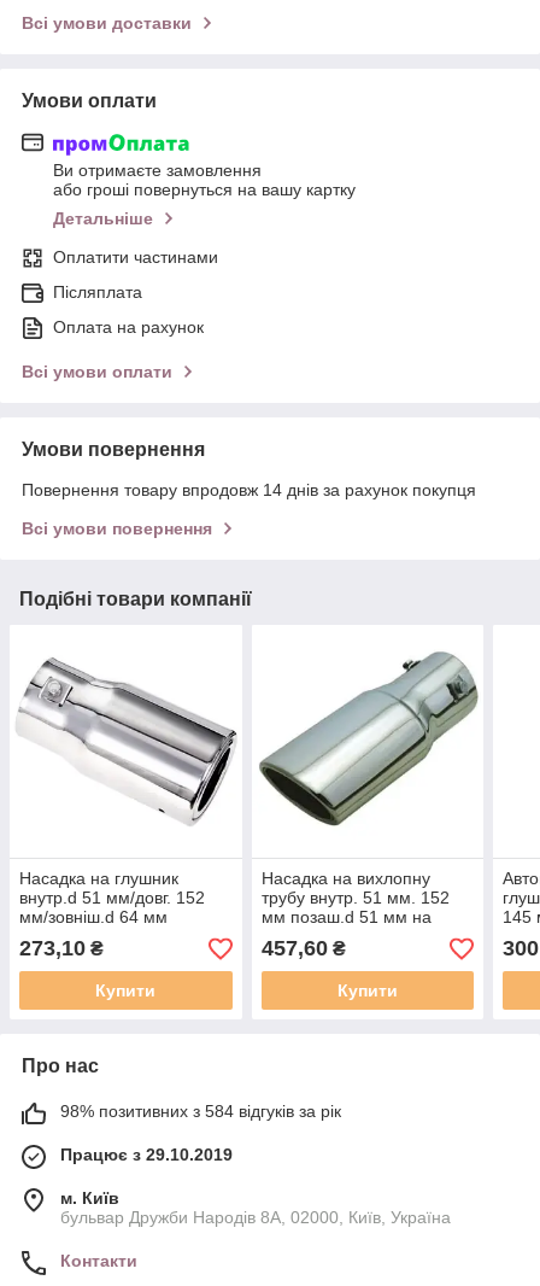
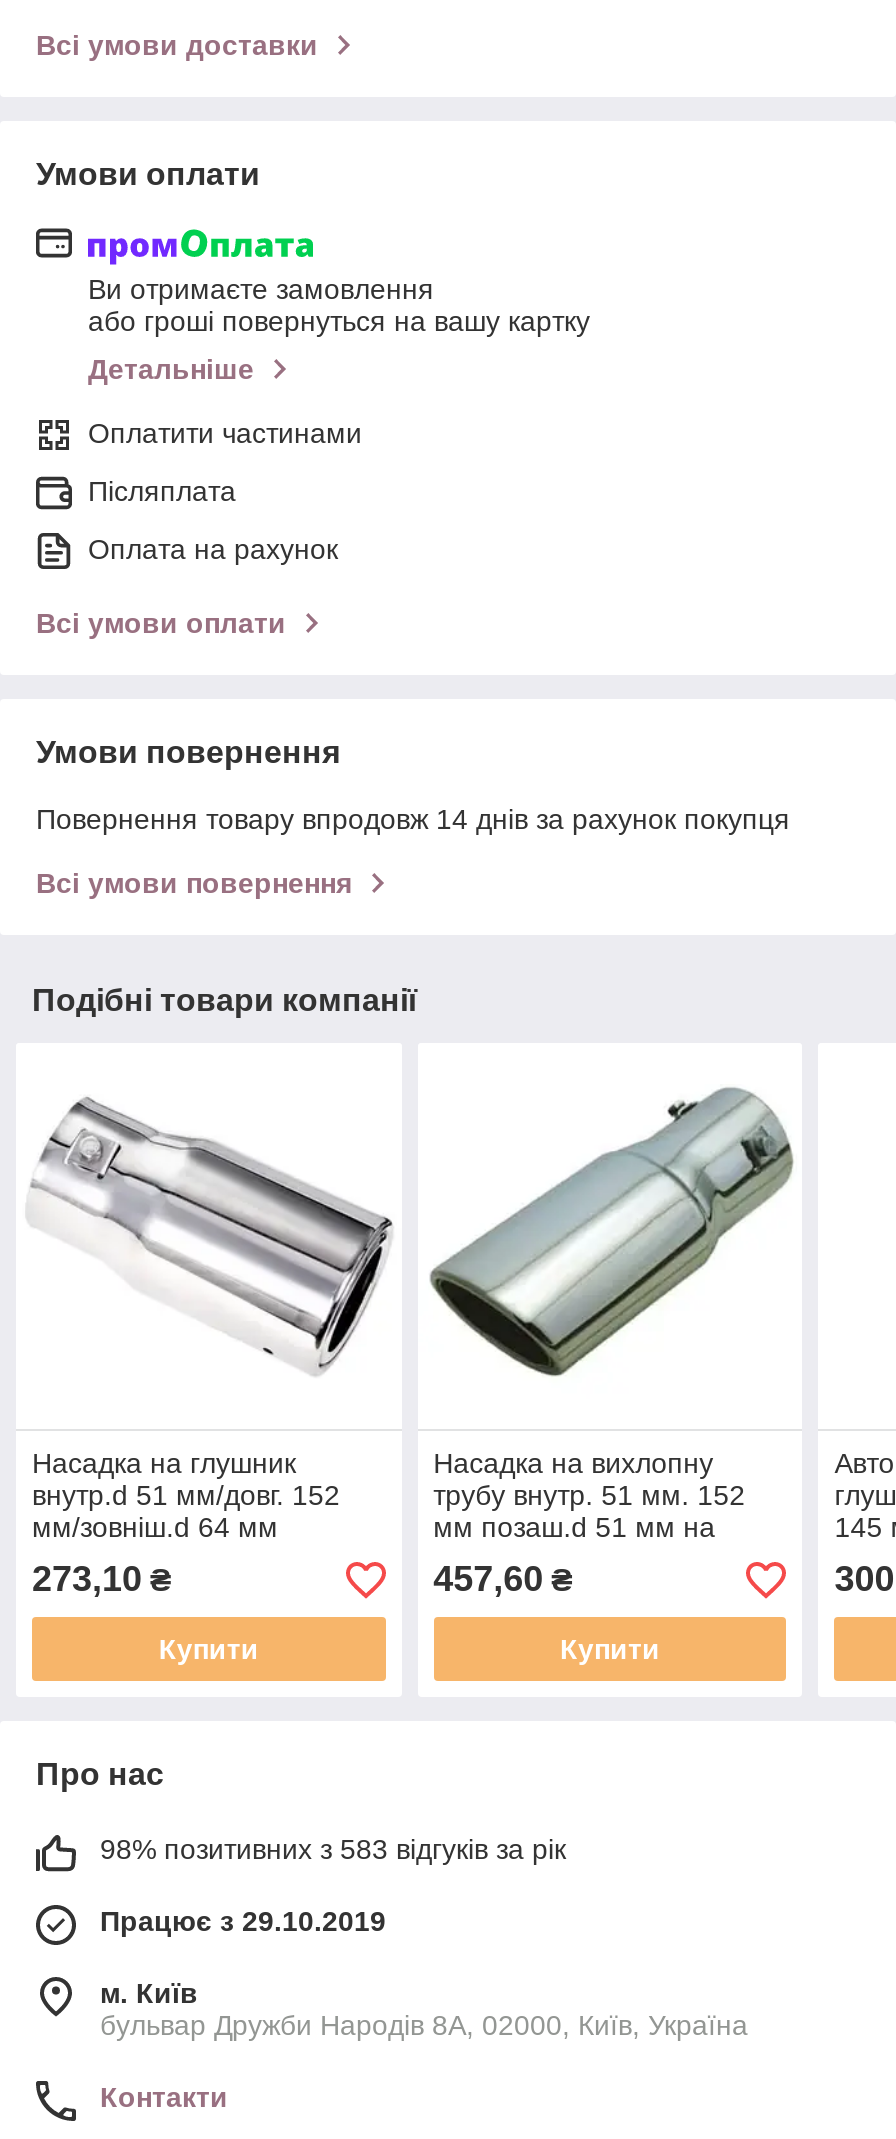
[60,1102,341,1121] 98% позитивних з 584 відгуків за рік -> [100,1833,566,1865] 98% позитивних з 583 відгуків за рік

